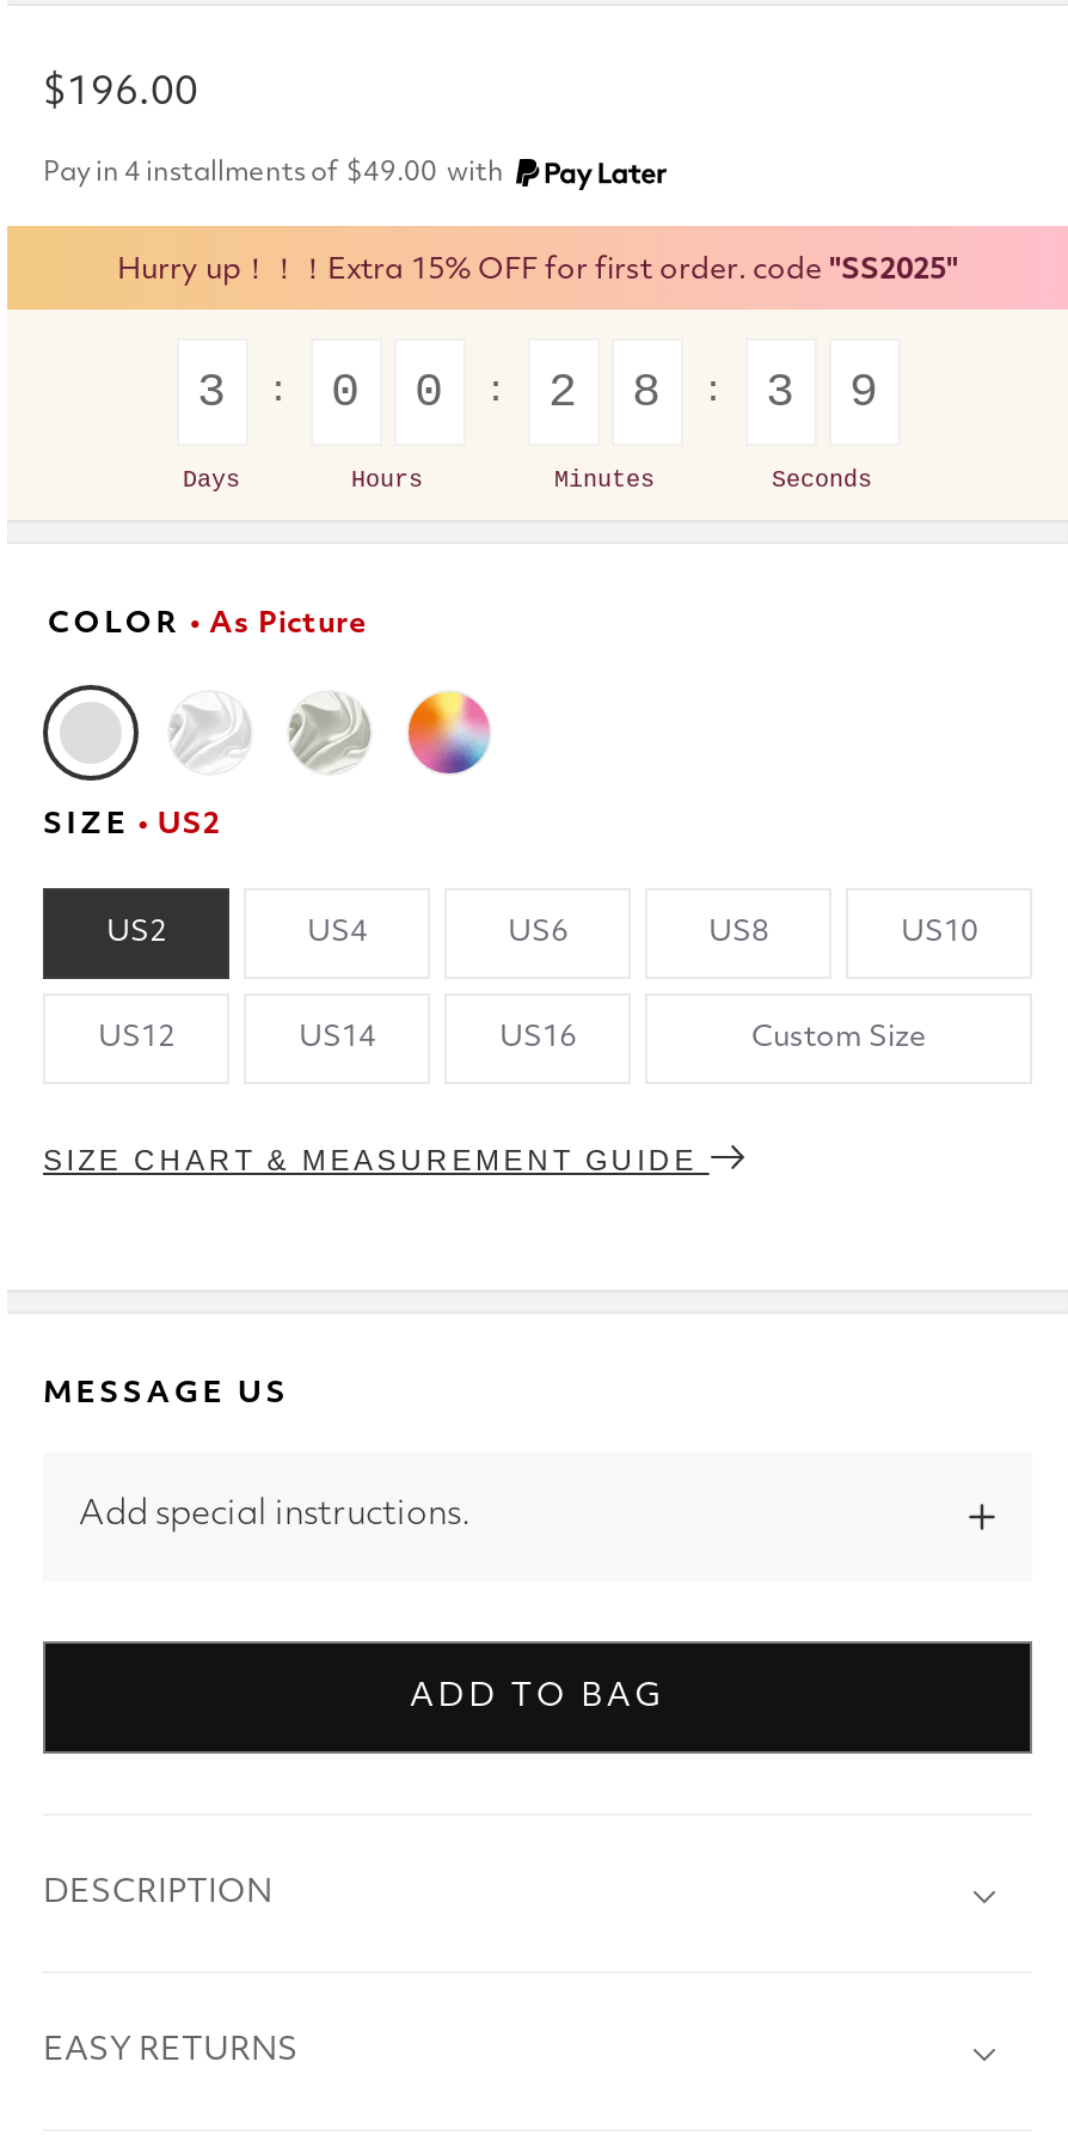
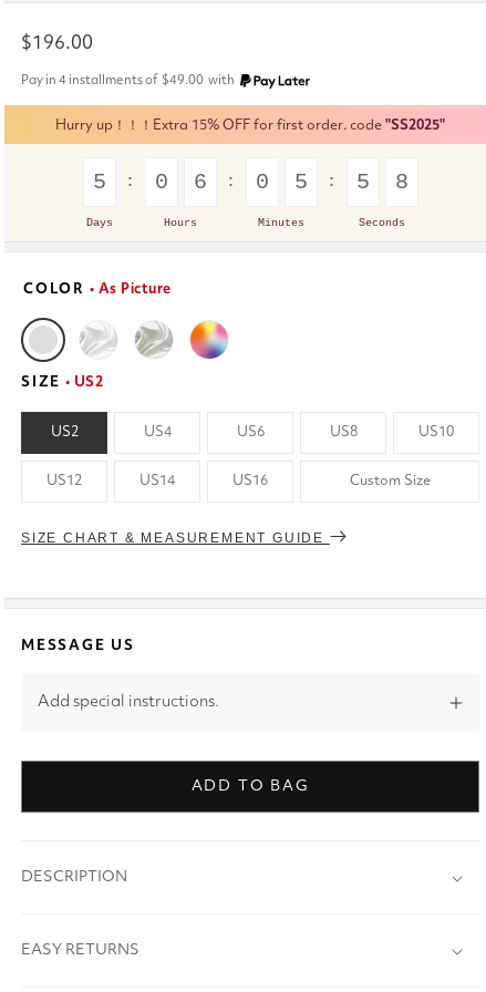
[197,363,226,418] 3 -> [92,169,106,194] 5
[415,363,443,418] 0 -> [193,169,206,194] 6
[548,363,577,418] 2 -> [255,169,268,194] 0
[632,363,661,418] 8 -> [294,169,307,194] 5
[766,363,794,418] 3 -> [356,169,369,194] 5

